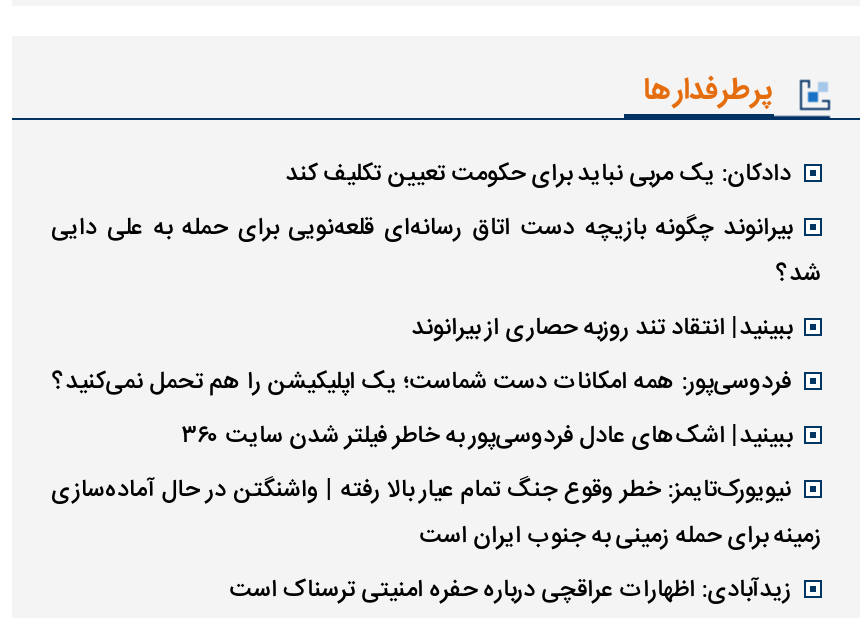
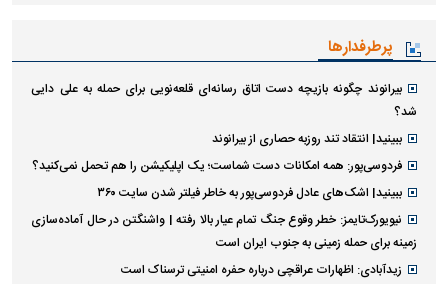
[285,154,791,194] دادکان: یک مربی نباید برای حکومت تعیین تکلیف کند -> none

